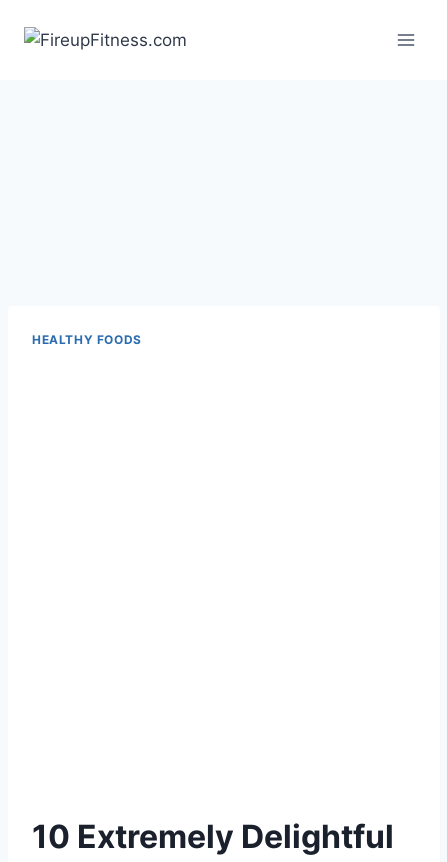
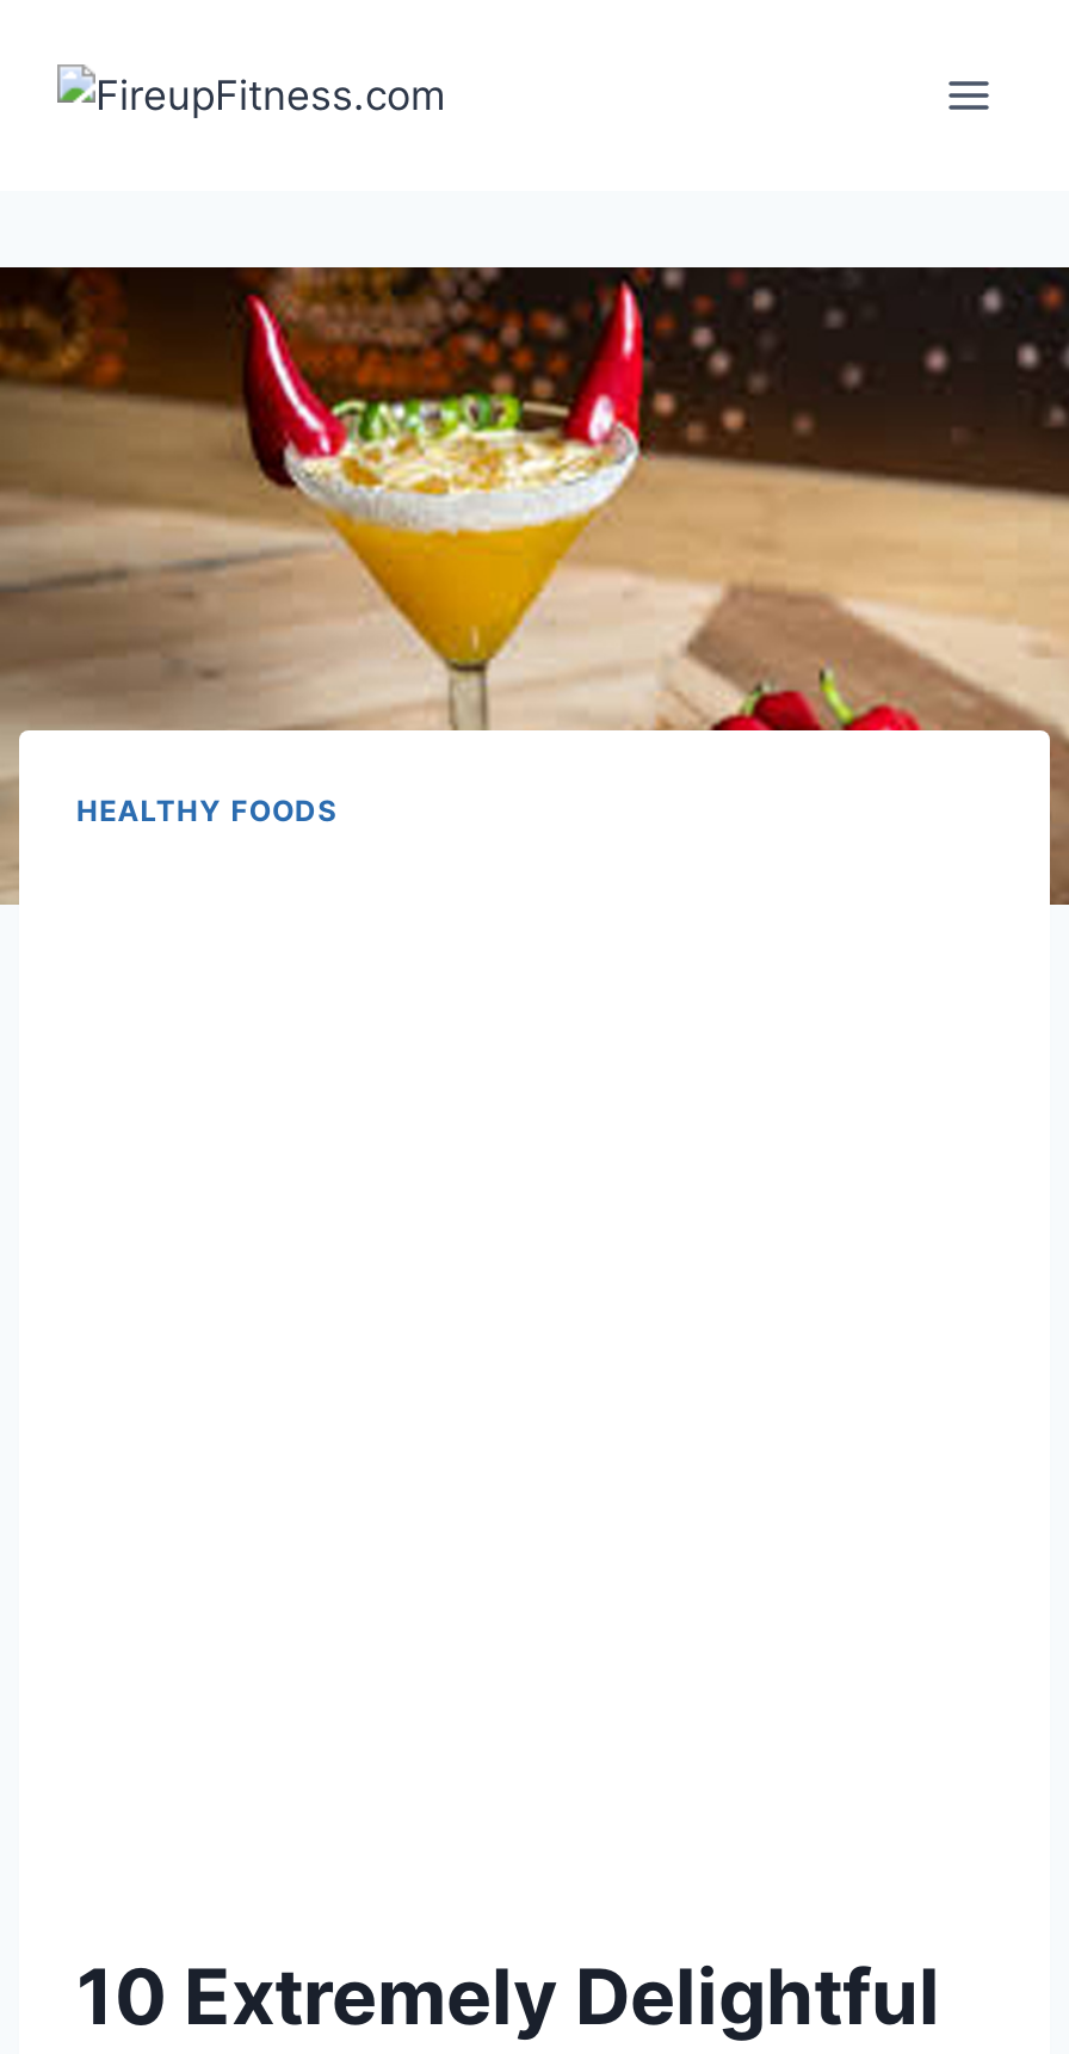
none -> [7,265,1062,907] [image]

